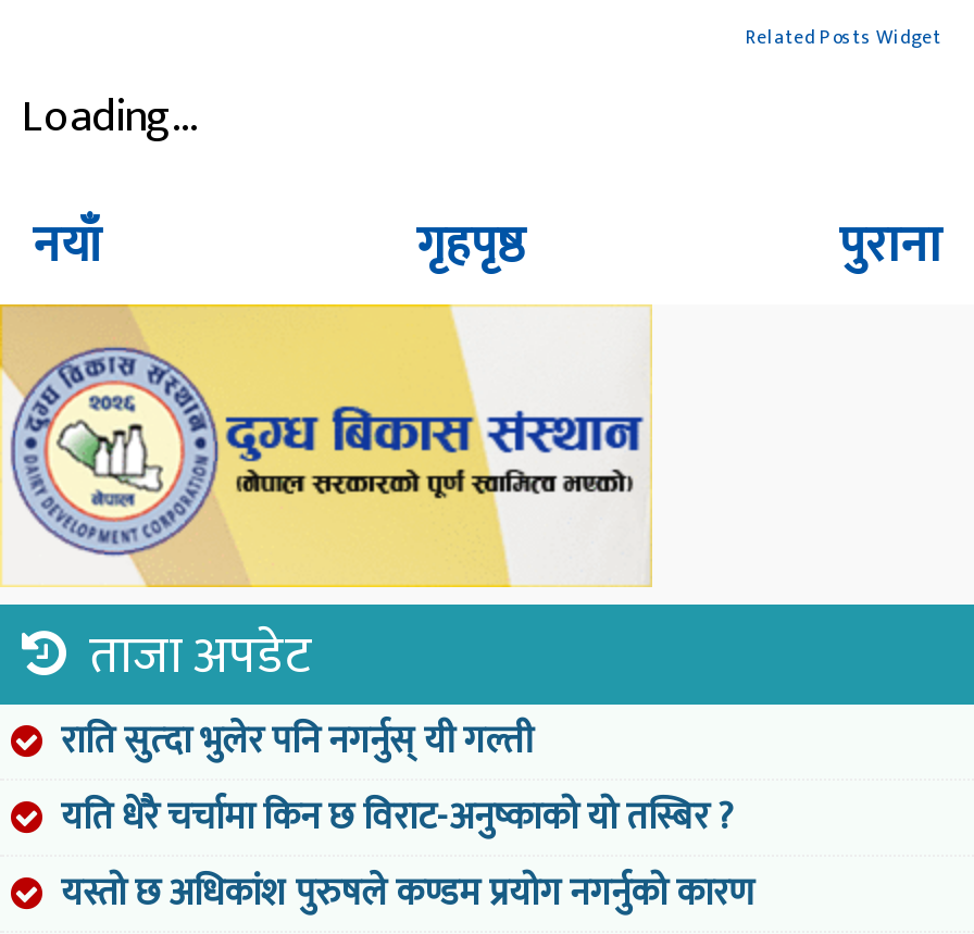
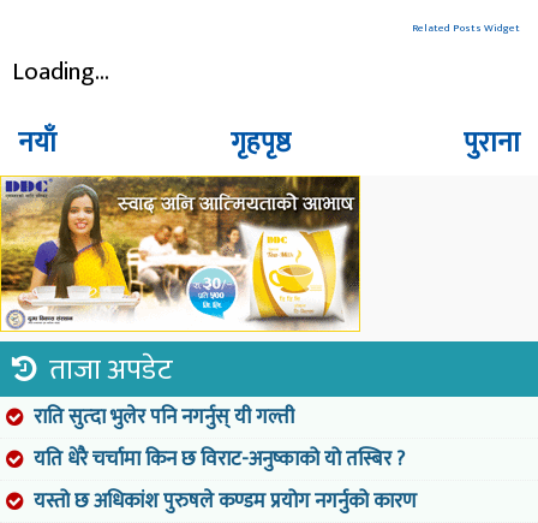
[7,303,650,586] [image] -> [4,174,360,332] [image]

